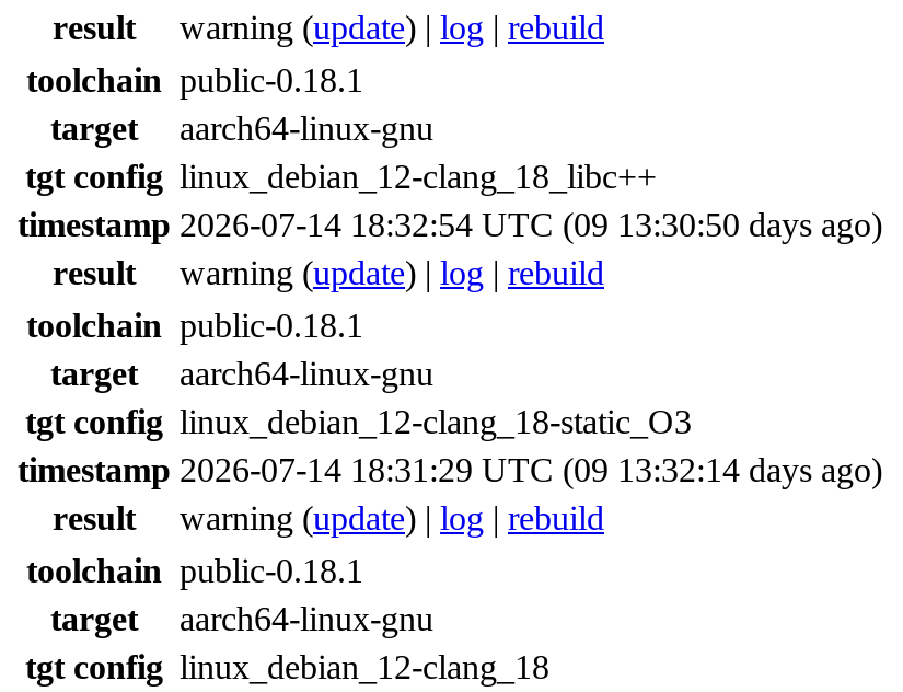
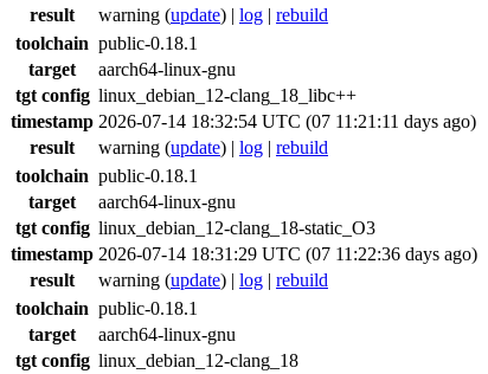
[18,206,882,243] timestamp 2026-07-14 18:32:54 UTC (09 13:30:50 days ago) -> [11,111,476,131] timestamp 2026-07-14 18:32:54 UTC (07 11:21:11 days ago)
[18,451,882,488] timestamp 2026-07-14 18:31:29 UTC (09 13:32:14 days ago) -> [11,244,477,264] timestamp 2026-07-14 18:31:29 UTC (07 11:22:36 days ago)

